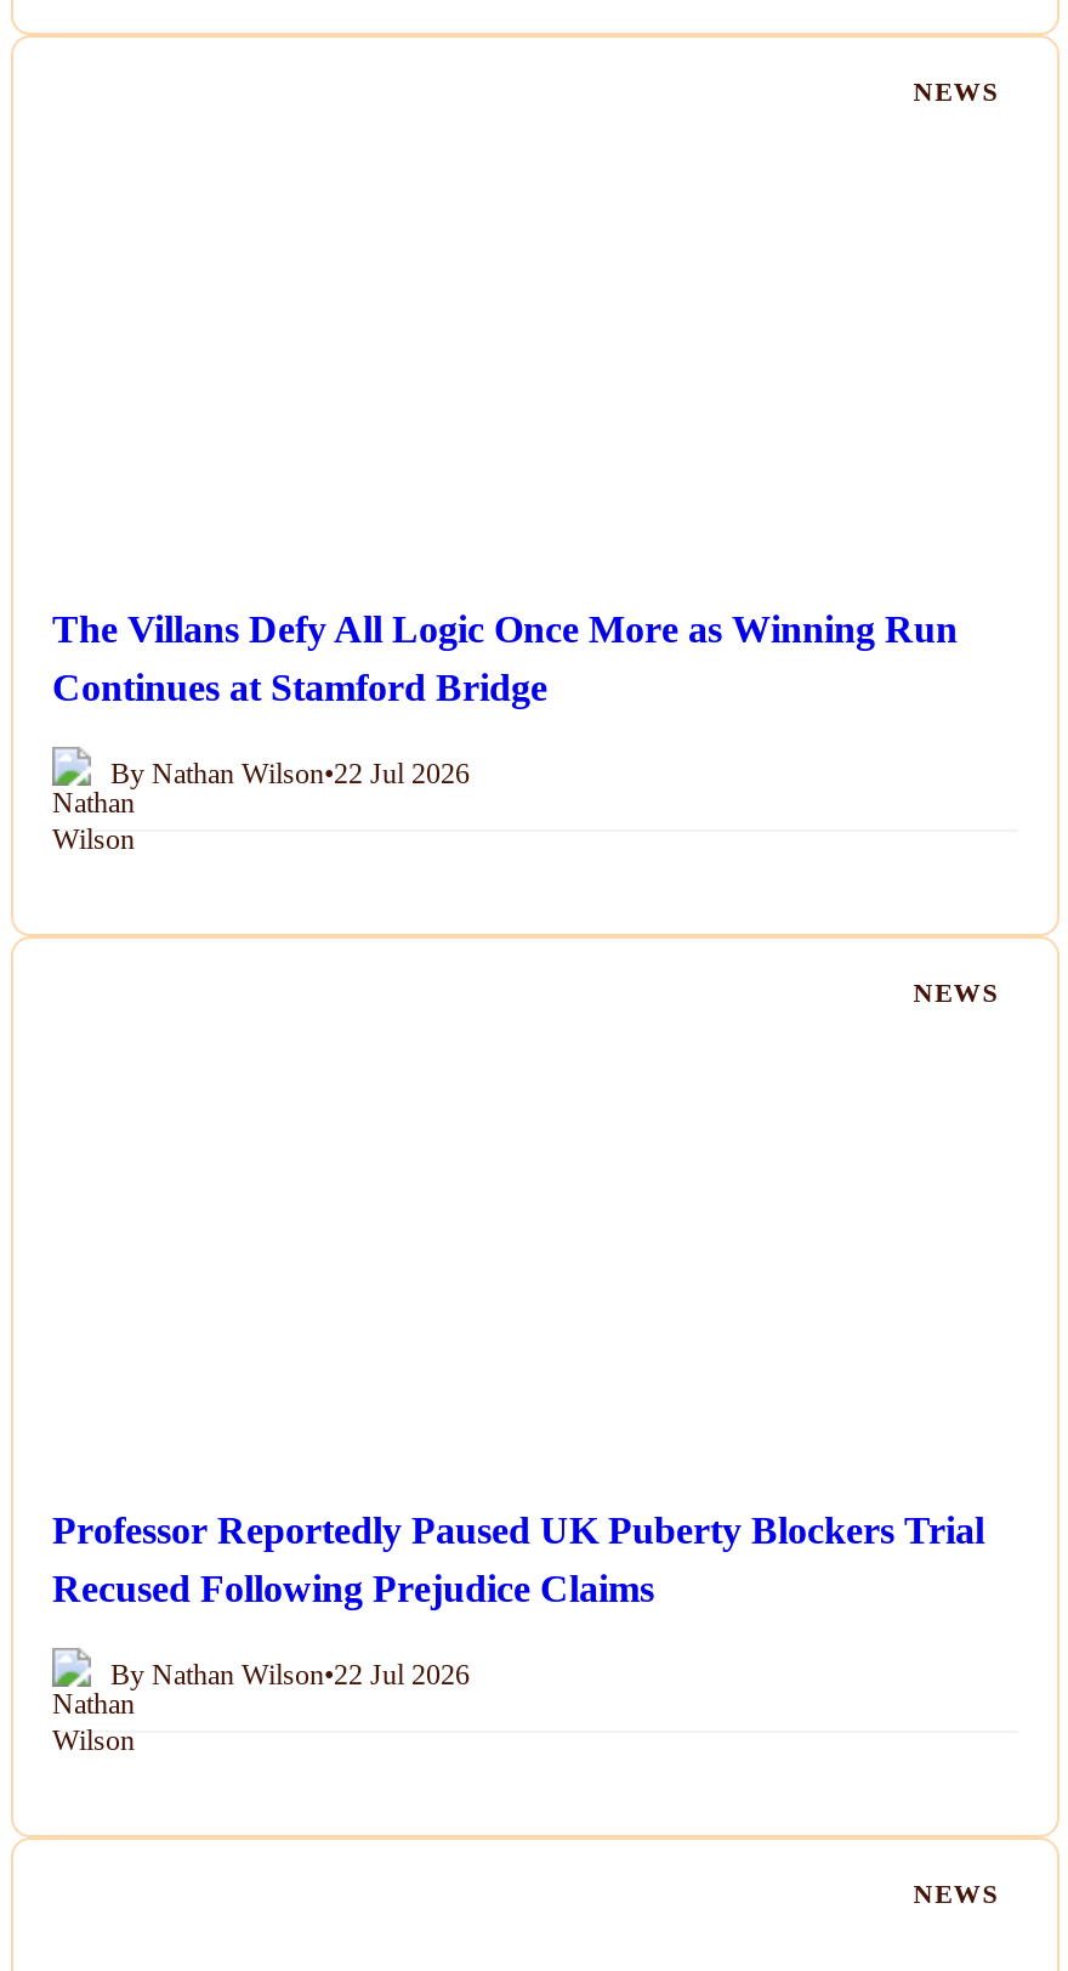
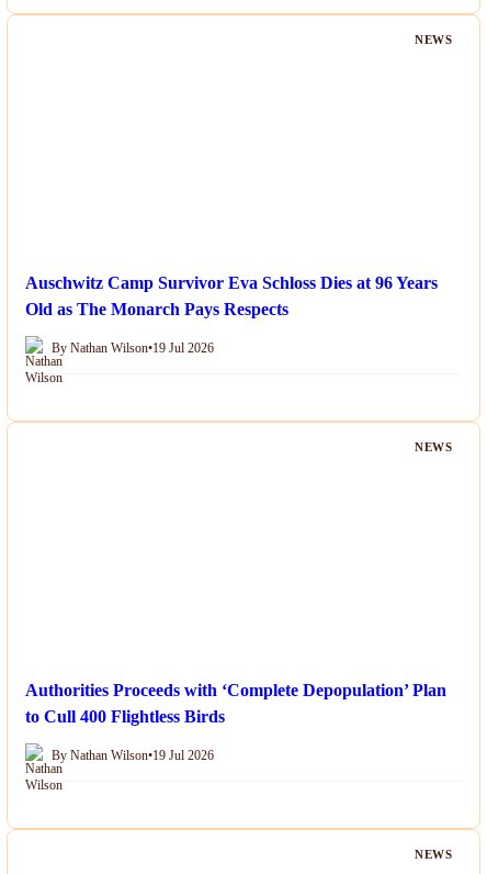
[52,608,958,708] The Villans Defy All Logic Once More as Winning Run | Continues at Stamford Bridge -> [25,273,438,318] Auschwitz Camp Survivor Eva Schloss Dies at 96 Years | Old as The Monarch Pays Respects
[110,757,470,791] By Nathan Wilson•22 Jul 2026 -> [52,341,214,356] By Nathan Wilson•19 Jul 2026
[52,1509,984,1609] Professor Reportedly Paused UK Puberty Blockers Trial | Recused Following Prejudice Claims -> [25,681,446,726] Authorities Proceeds with ‘Complete Depopulation’ Plan | to Cull 400 Flightless Birds
[110,1658,470,1692] By Nathan Wilson•22 Jul 2026 -> [52,748,214,763] By Nathan Wilson•19 Jul 2026

